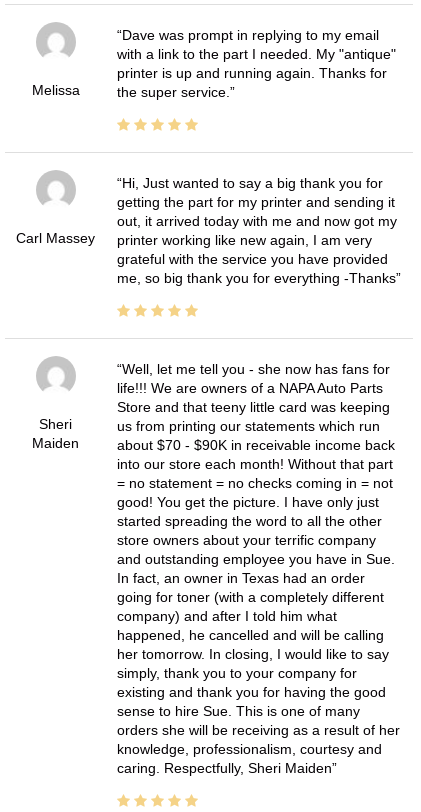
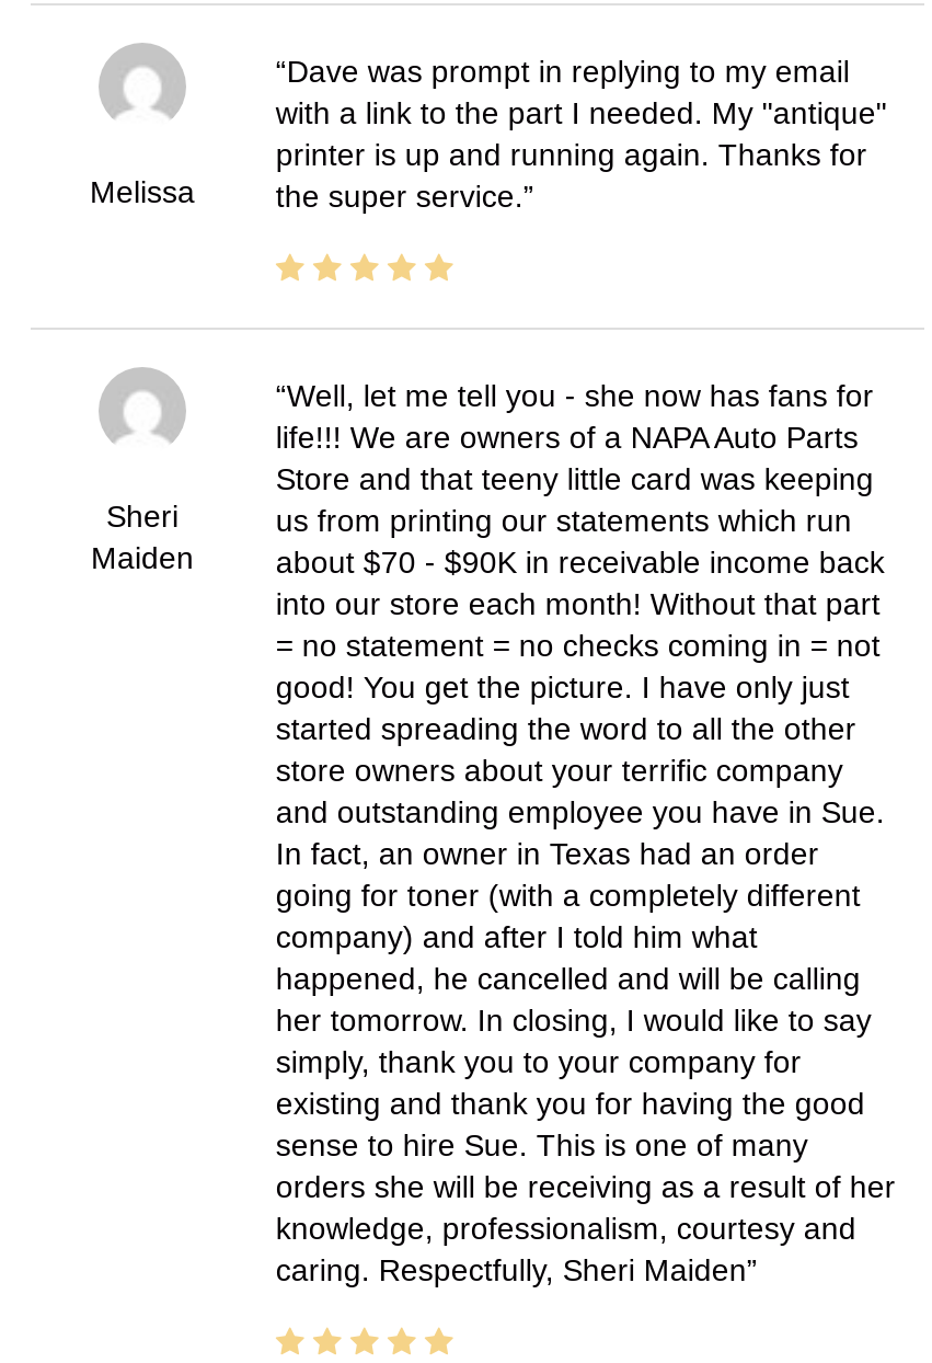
[117,175,397,286] Hi, Just wanted to say a big thank you for | getting the part for my printer and sending it | out, it arrived today with me and now got my | printer working like new again, I am very | grateful with the service you have provided | me, so big thank you for everything -Thanks -> none
[16,230,95,246] Carl Massey -> none

